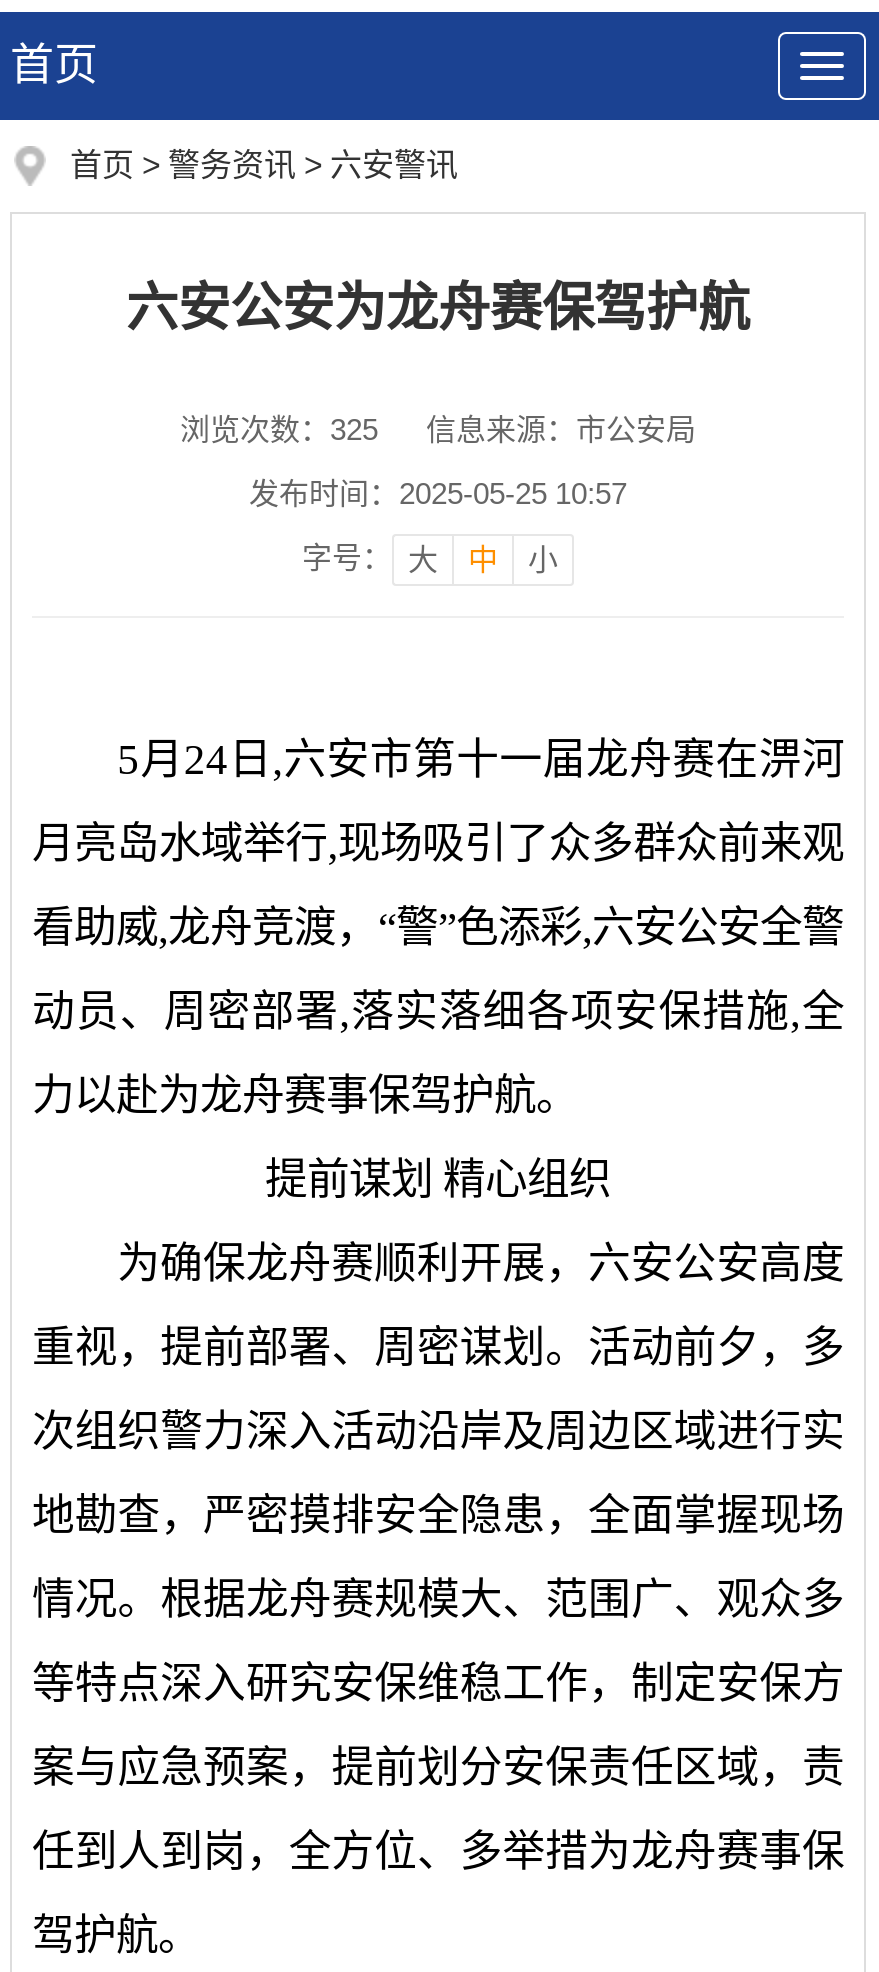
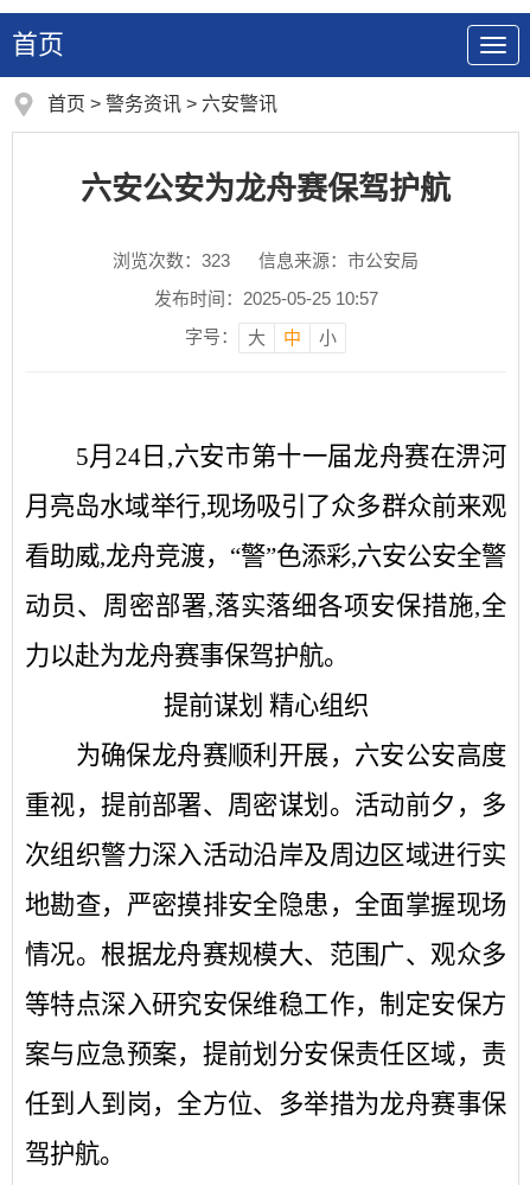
[180,412,696,446] 浏览次数：325 信息来源：市公安局 -> [113,250,419,270] 浏览次数：323 信息来源：市公安局

